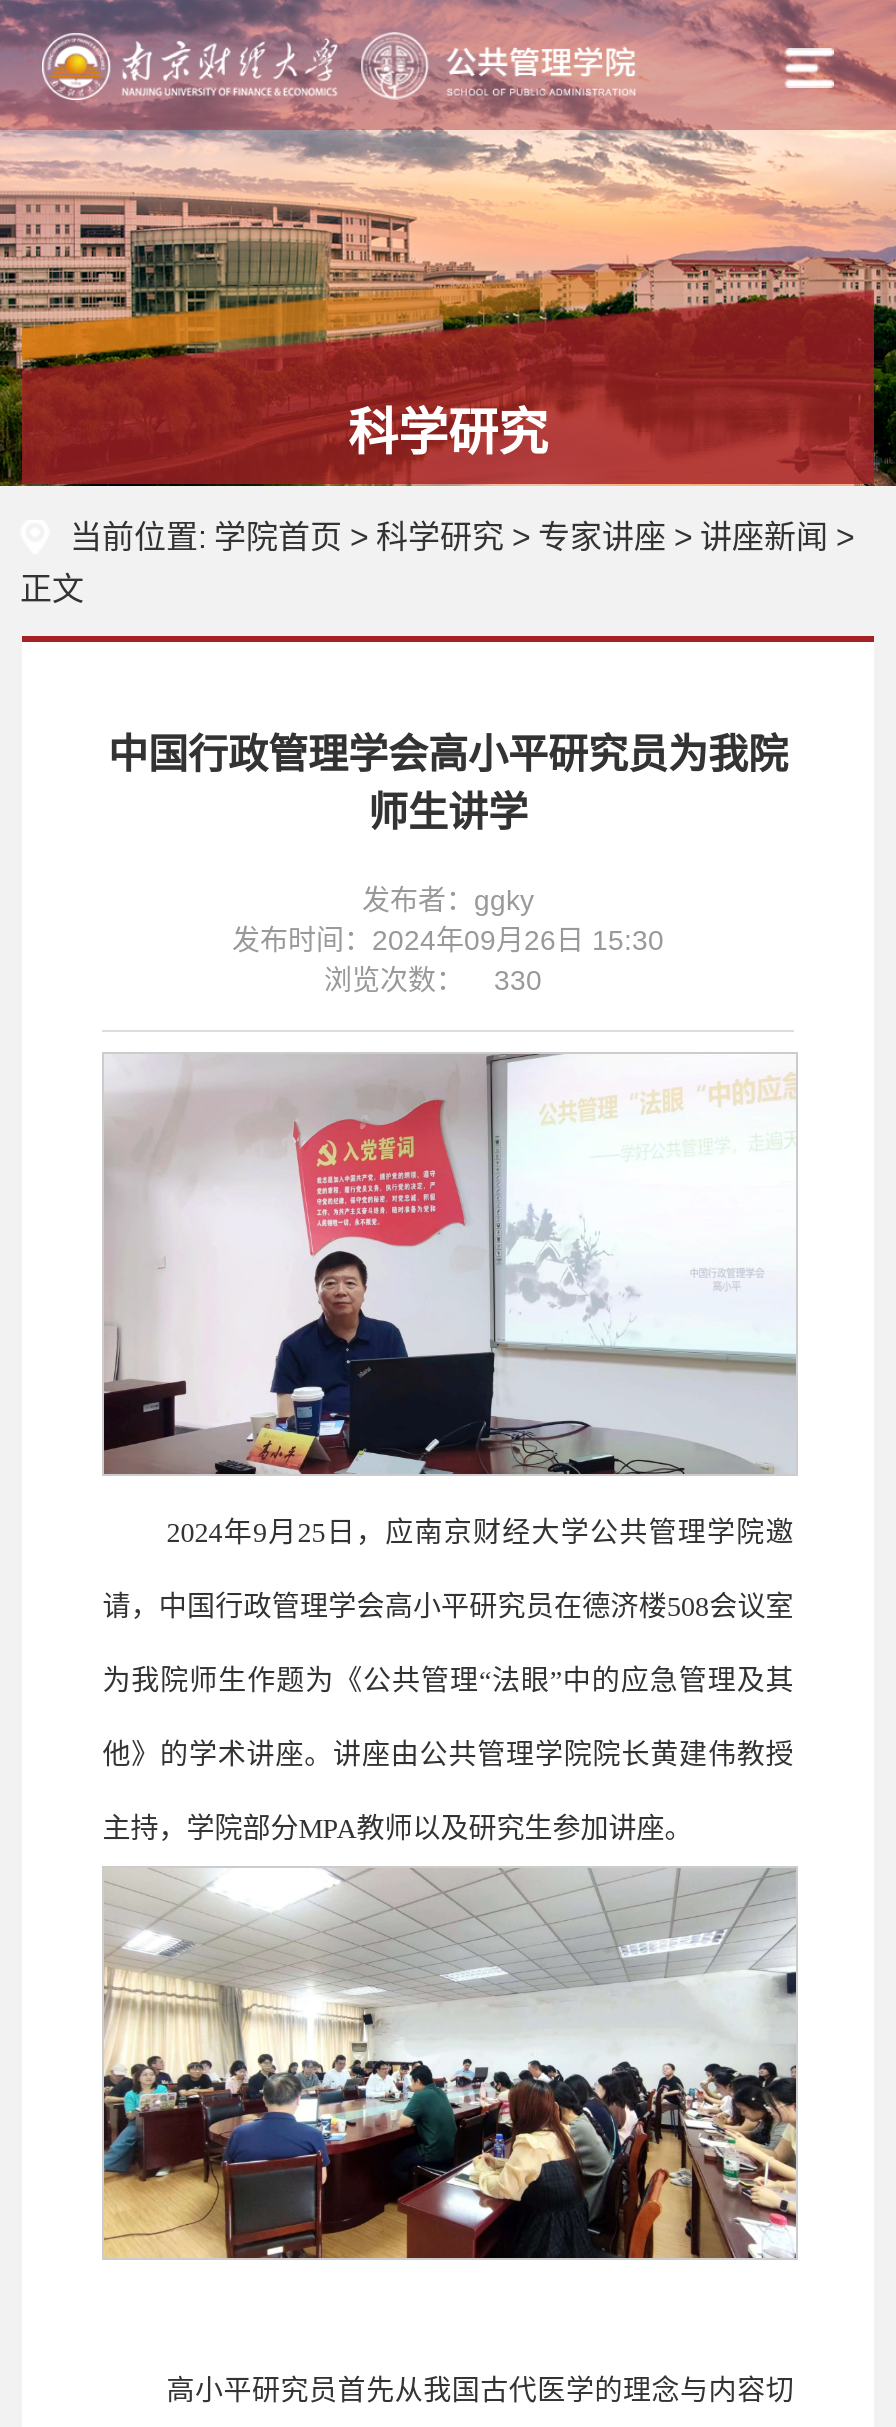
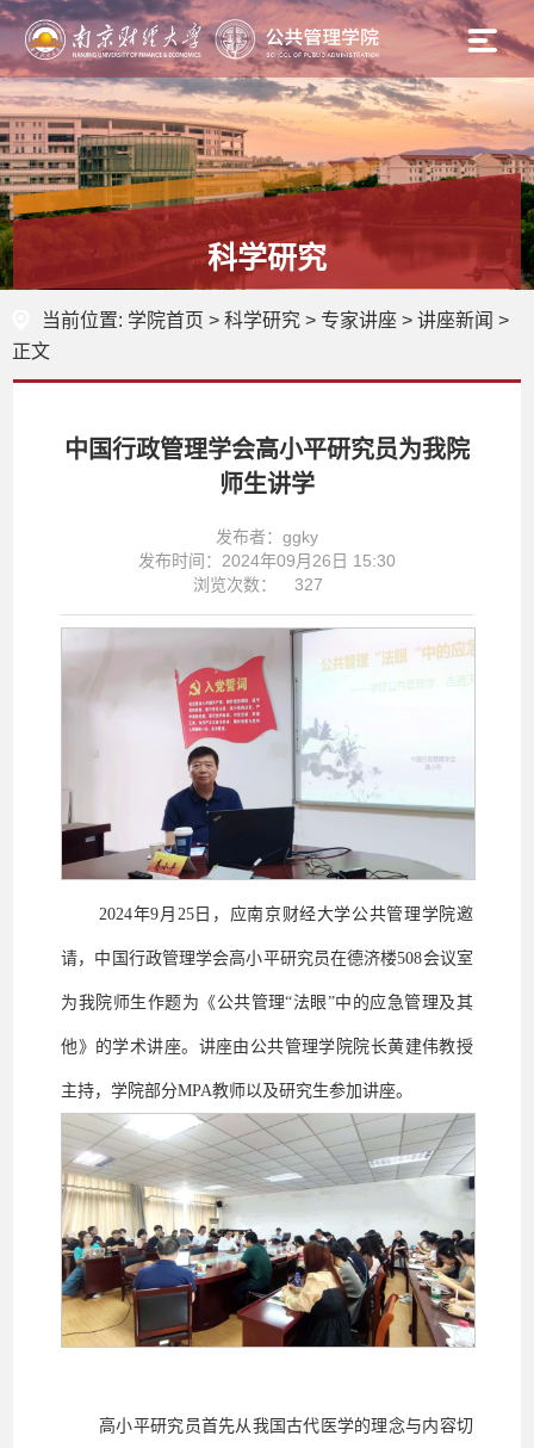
[324,963,542,995] 浏览次数： 330 -> [193,575,323,594] 浏览次数： 327

